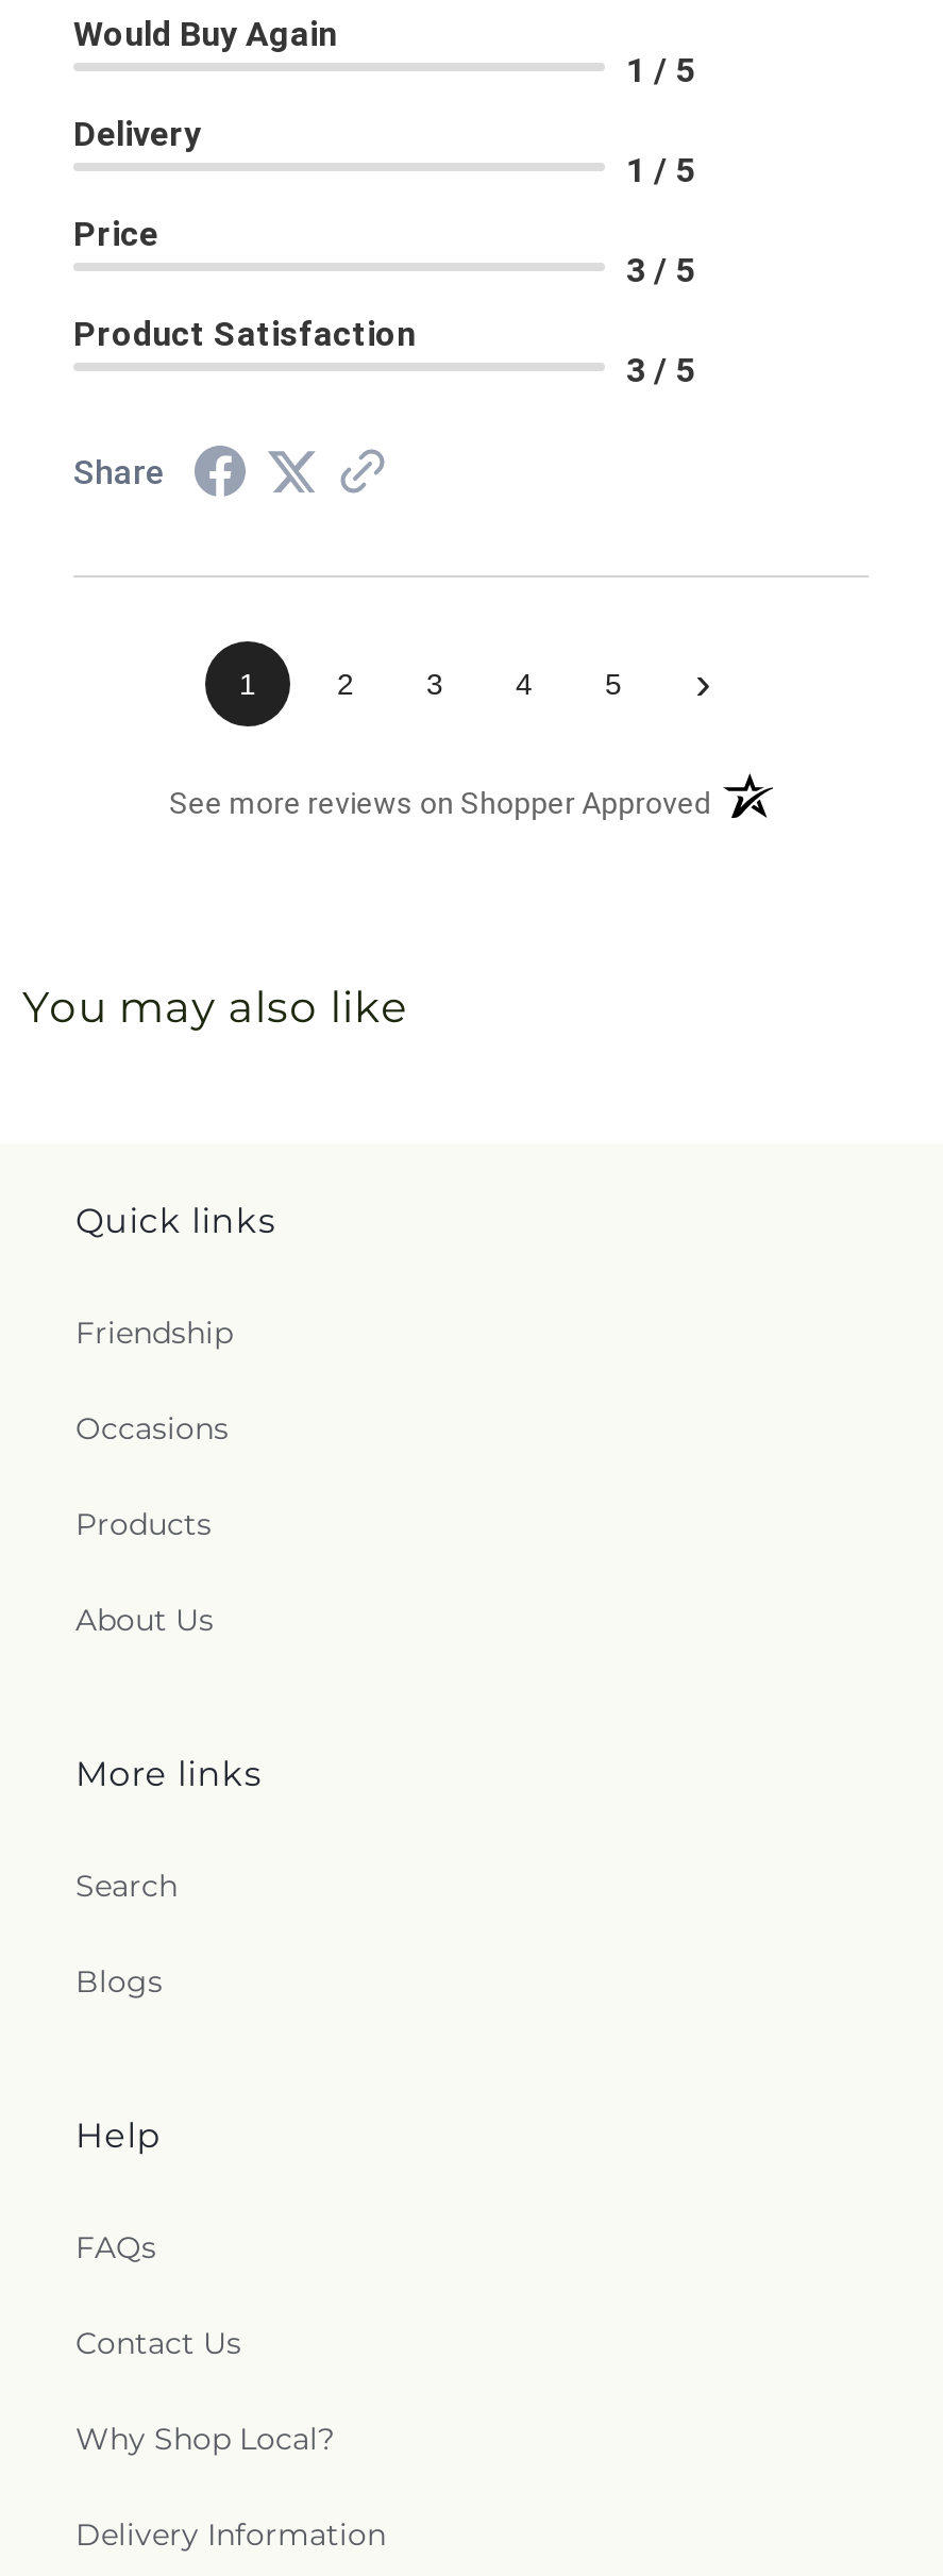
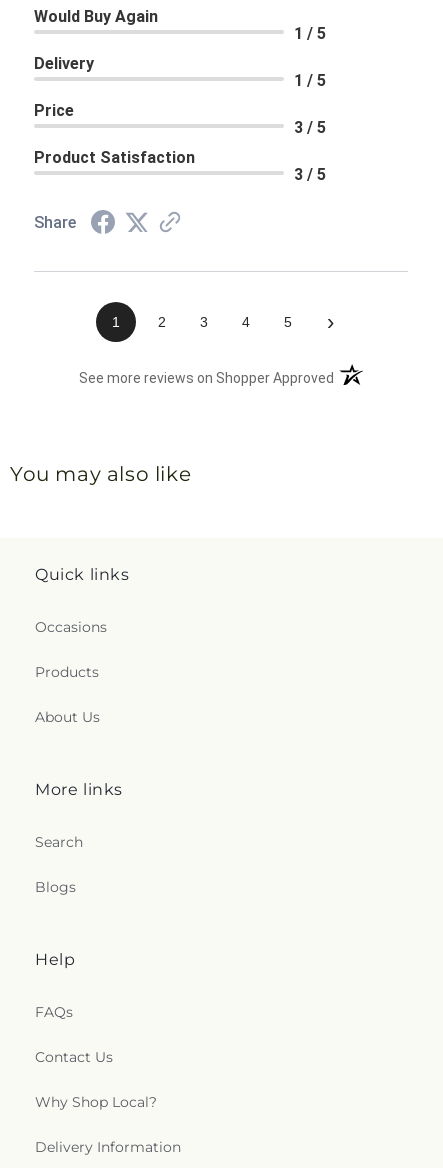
[75,1314,233,1352] Friendship -> none

